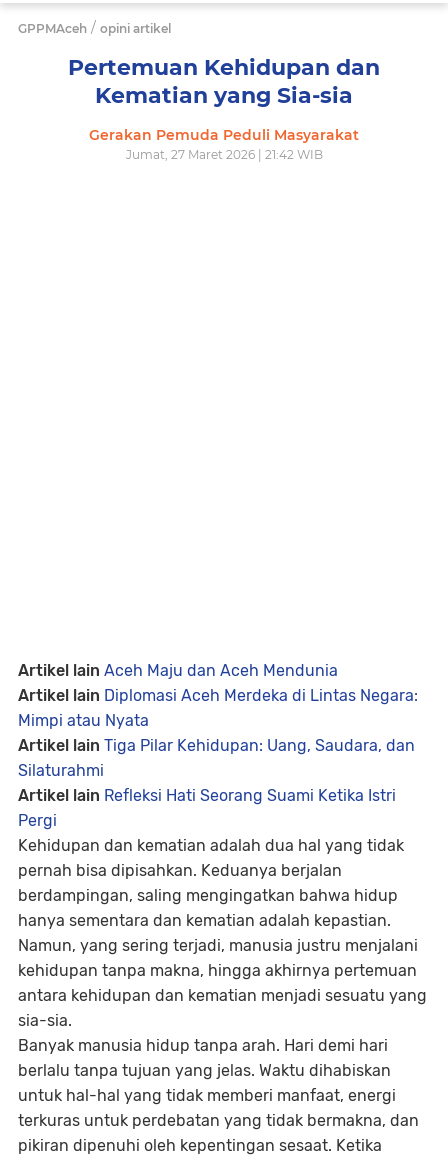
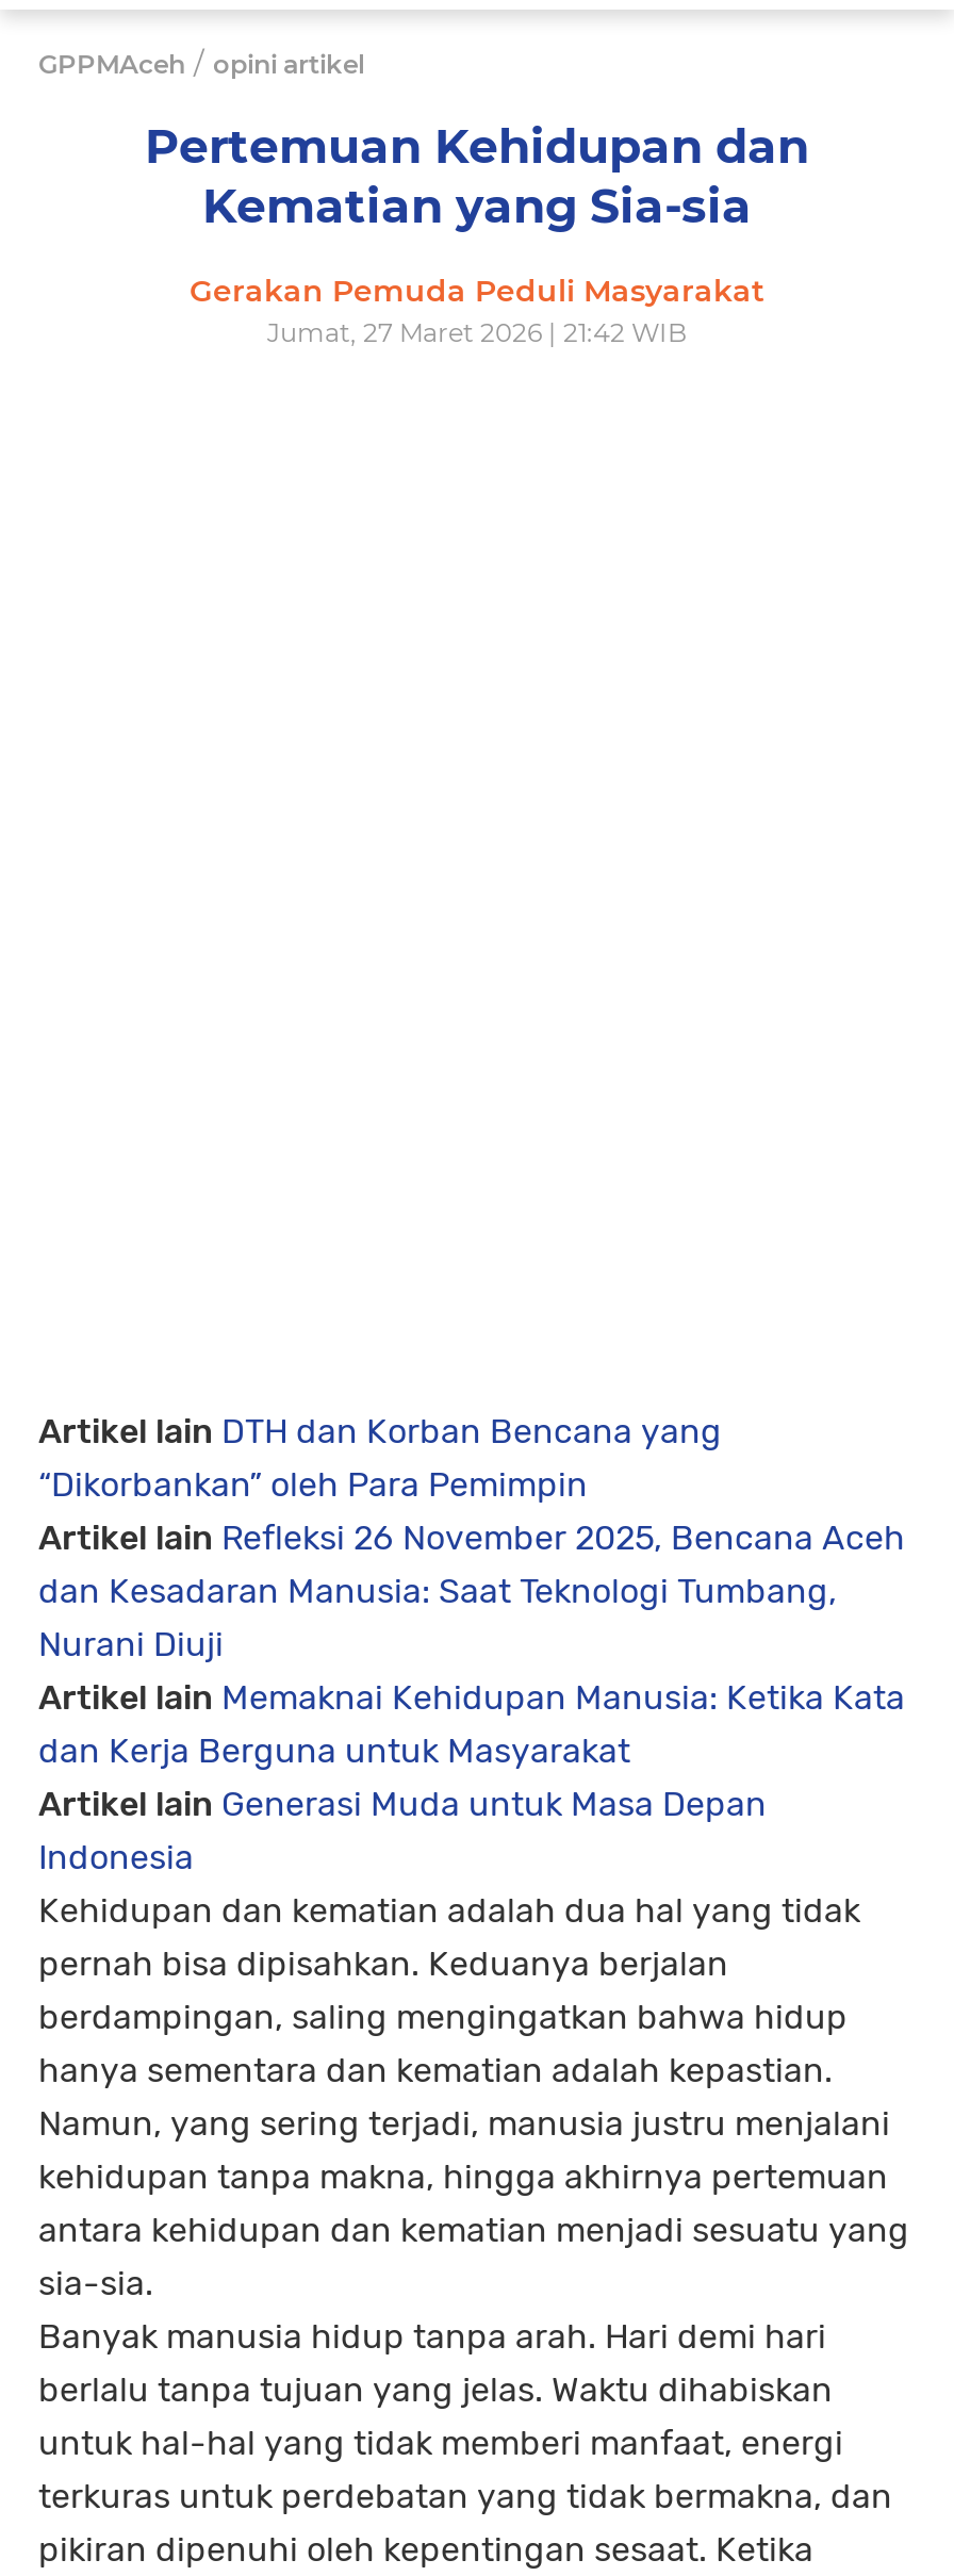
[18,661,418,830] Artikel lain Aceh Maju dan Aceh Mendunia | Artikel lain Diplomasi Aceh Merdeka di Lintas Negara: | Mimpi atau Nyata | Artikel lain Tiga Pilar Kehidupan: Uang, Saudara, dan | Silaturahmi | Artikel lain Refleksi Hati Seorang Suami Ketika Istri | Pergi -> [38,1411,905,1877] Artikel lain DTH dan Korban Bencana yang | “Dikorbankan” oleh Para Pemimpin | Artikel lain Refleksi 26 November 2025, Bencana Aceh | dan Kesadaran Manusia: Saat Teknologi Tumbang, | Nurani Diuji | Artikel lain Memaknai Kehidupan Manusia: Ketika Kata | dan Kerja Berguna untuk Masyarakat | Artikel lain Generasi Muda untuk Masa Depan | Indonesia

